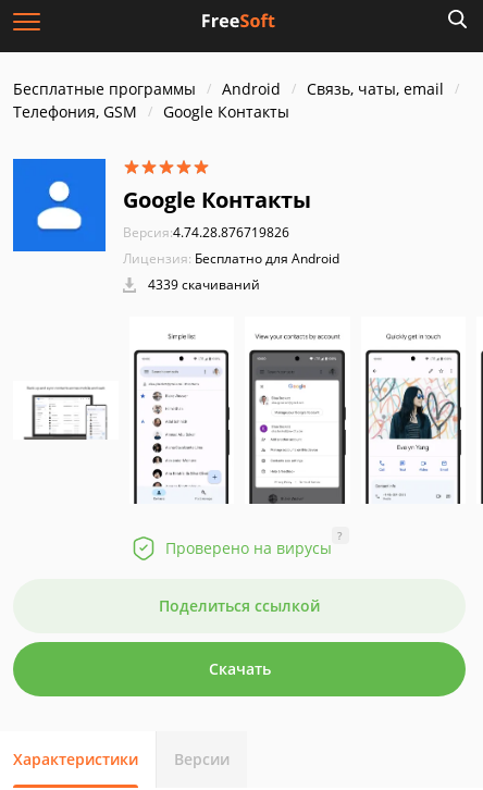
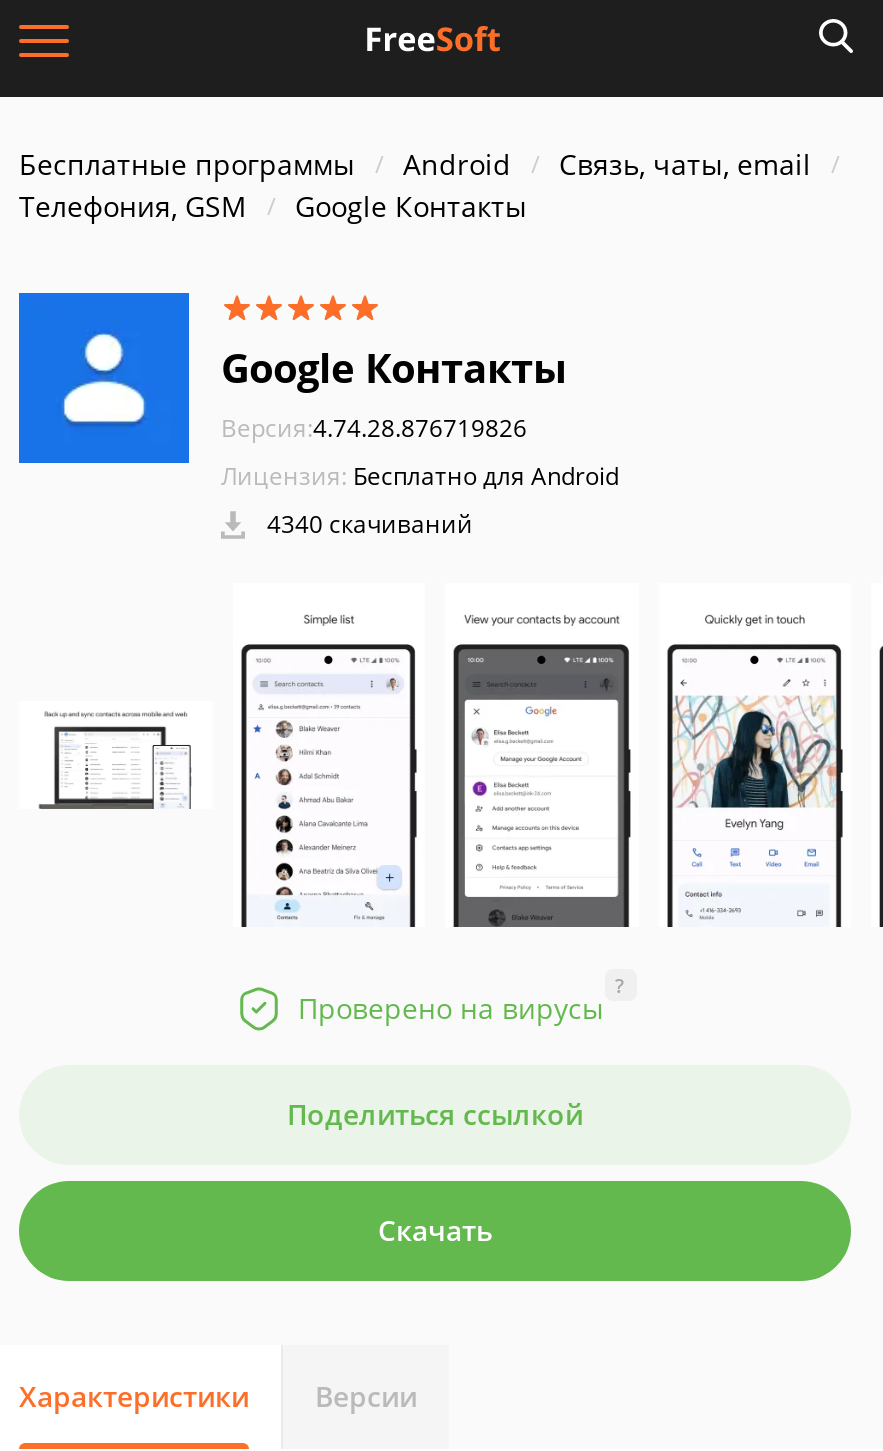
[145,275,260,294] 4339 скачиваний -> [261,507,473,541] 4340 скачиваний

